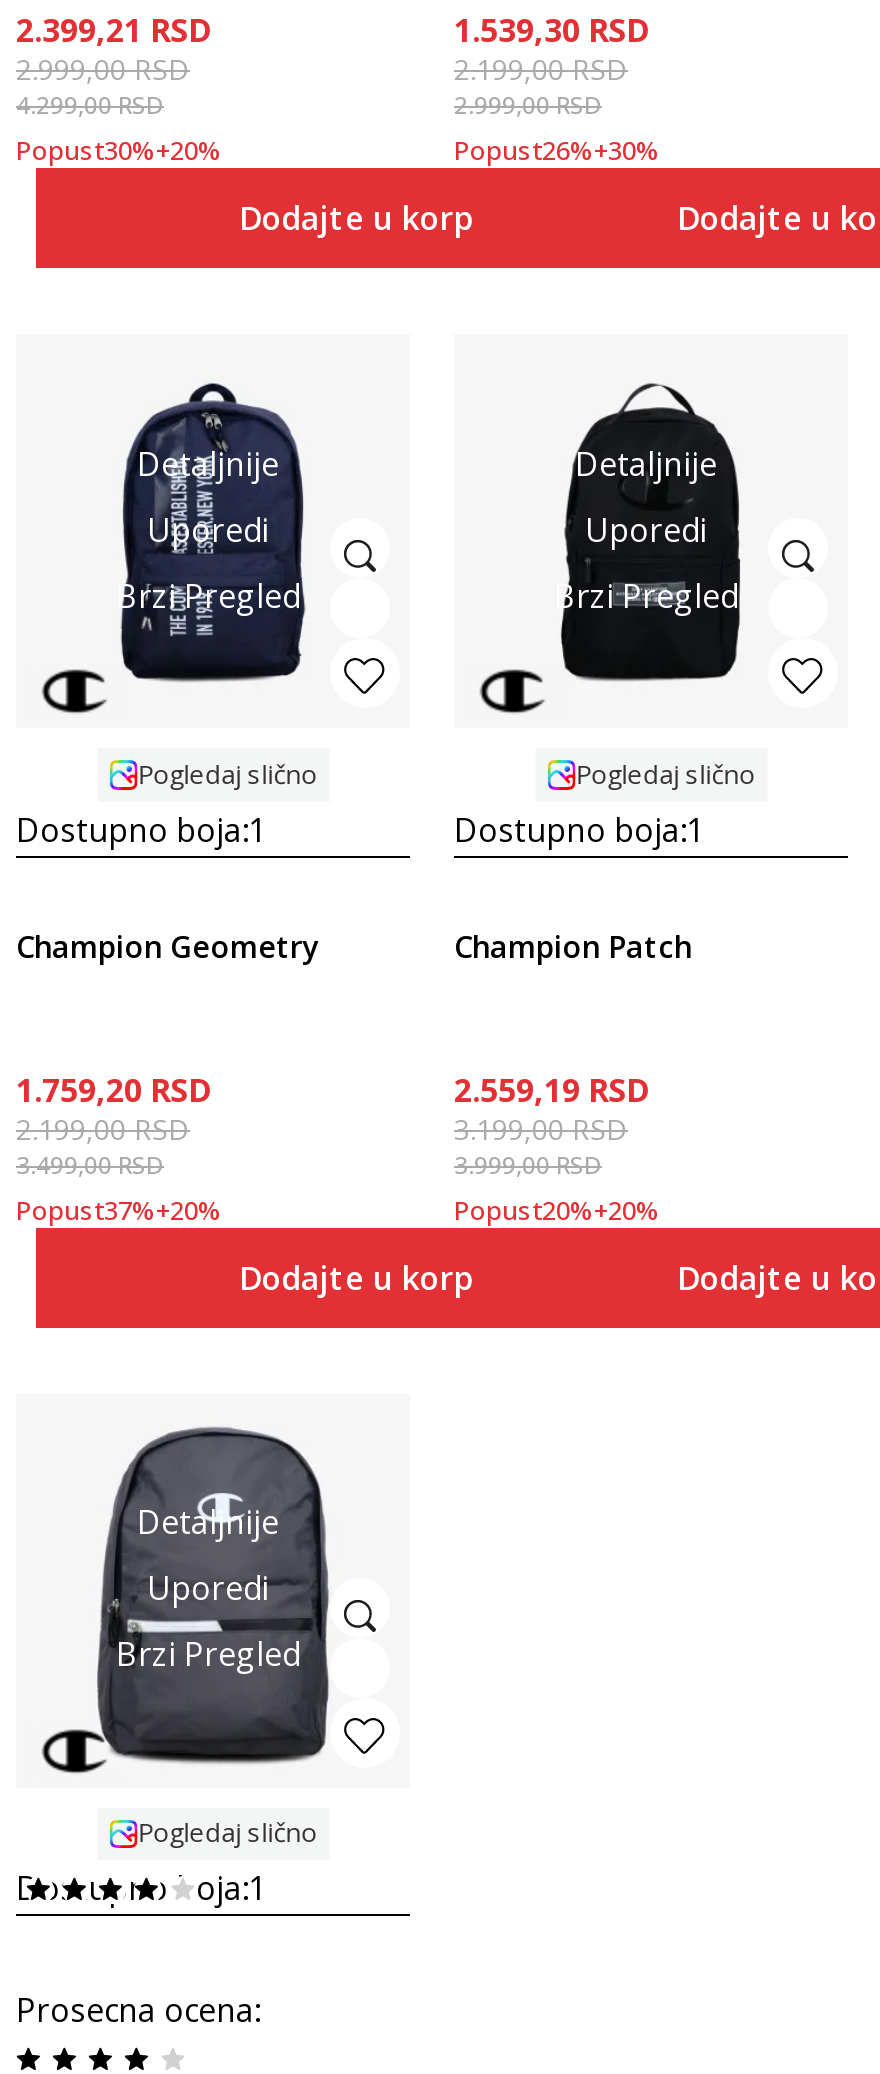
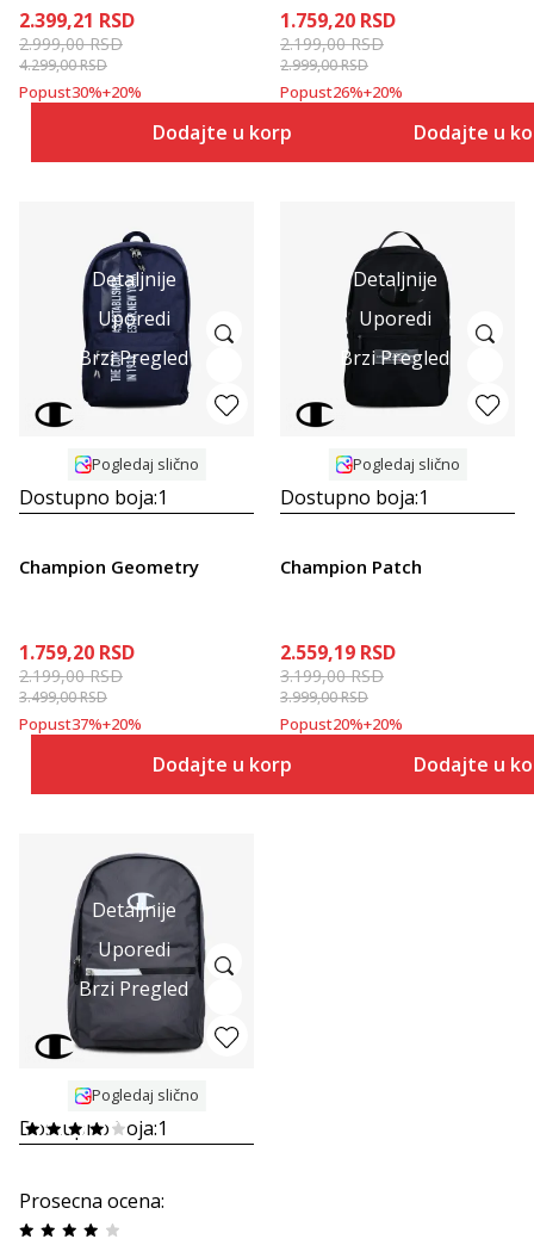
[454,9,648,53] 1.539,30 RSD -> [280,8,396,34] 1.759,20 RSD
[454,133,660,169] Popust26%+30% -> [280,81,403,103] Popust26%+20%

